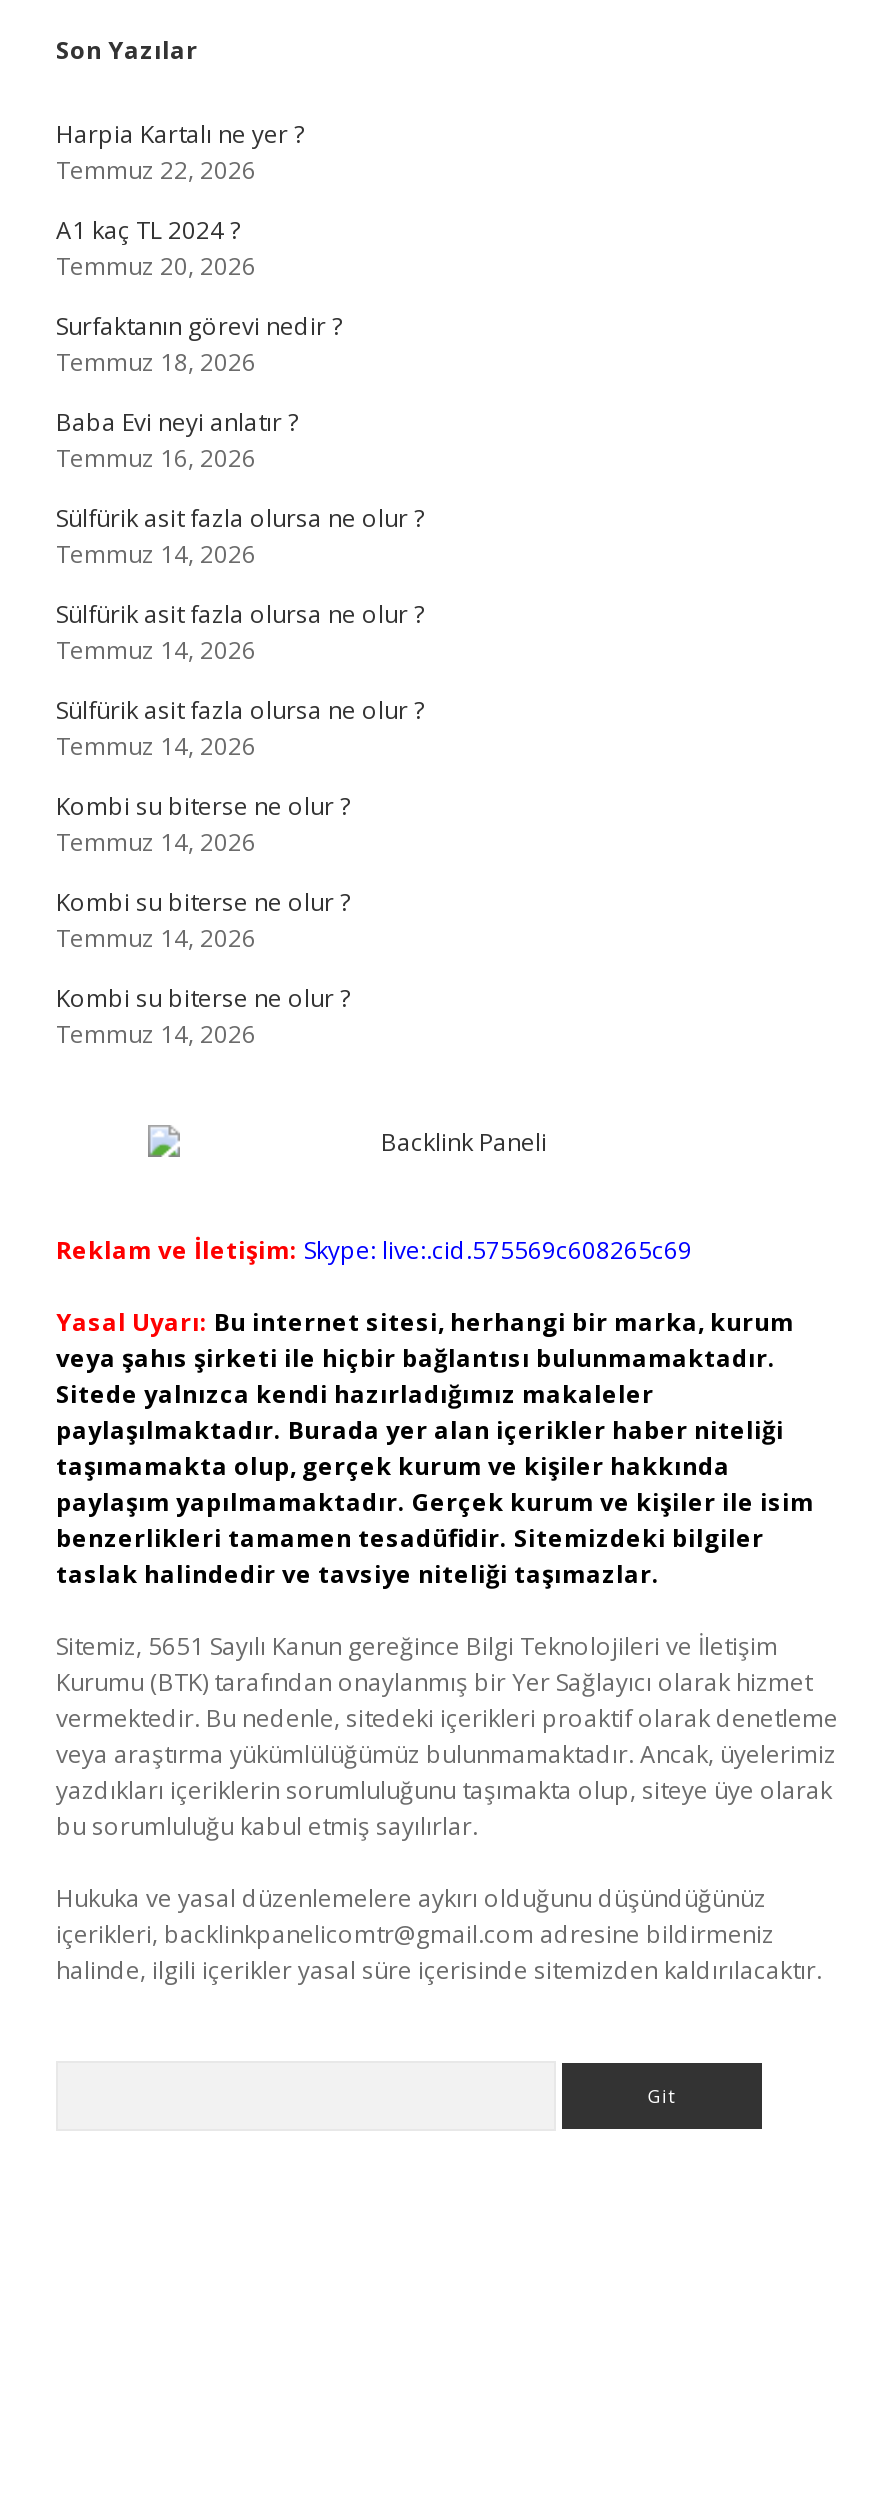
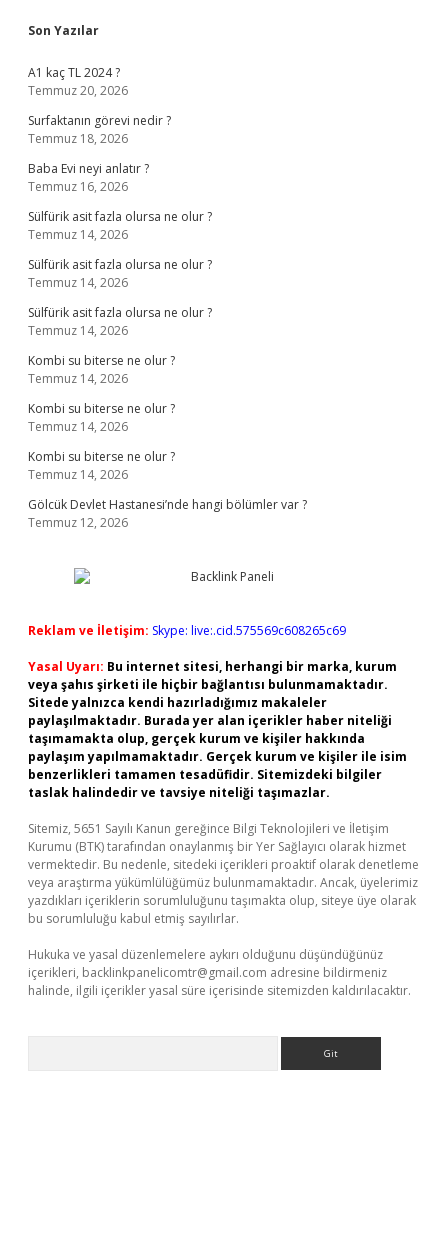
[56,117,304,187] Harpia Kartalı ne yer ? | Temmuz 22, 2026 -> none
moved [56,213,424,1051] -> [28,64,212,483]: A1 kaç TL 2024 ? | Temmuz 20, 2026 | Surfaktanın görevi nedir ? | ... | Kombi su biterse ne olur ? | Temmuz 14, 2026
none -> [28,496,307,531] Gölcük Devlet Hastanesi’nde hangi bölümler var ? | Temmuz 12, 2026

